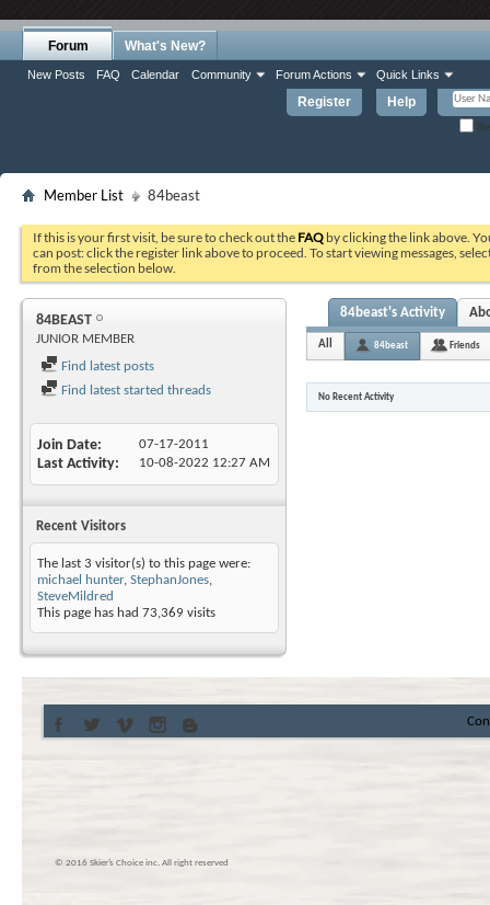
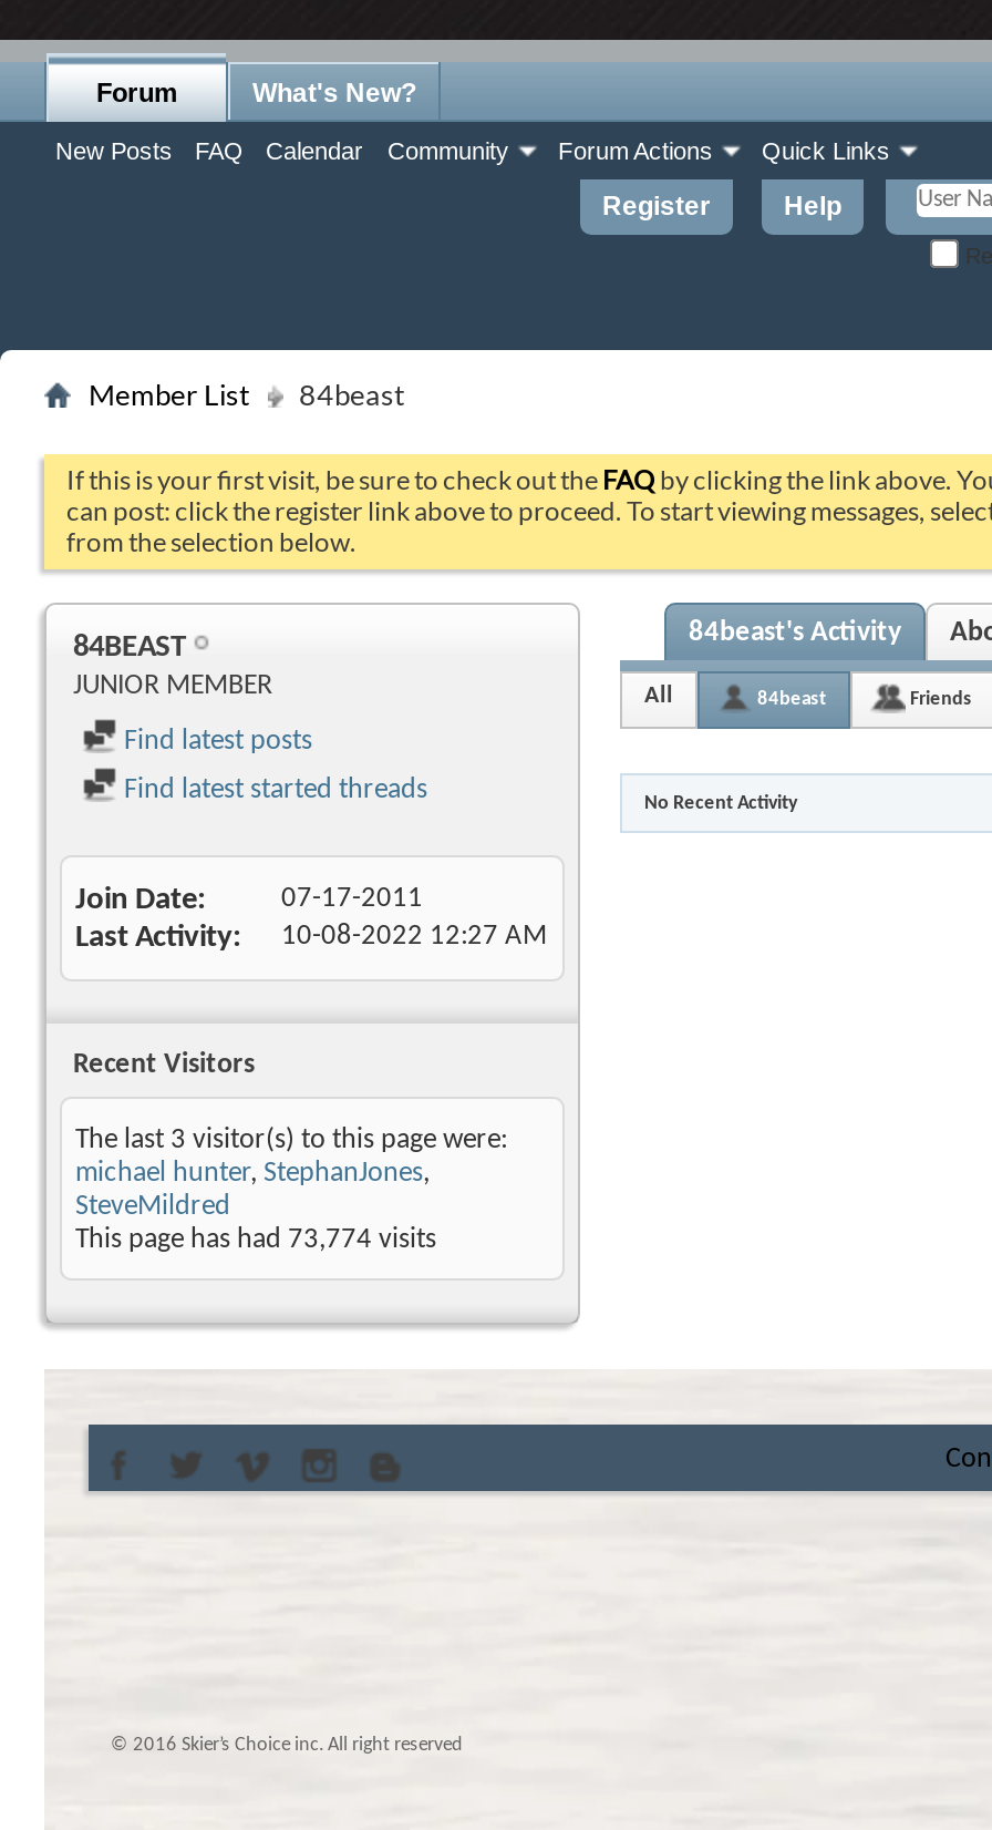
[37,606,215,620] This page has had 73,369 visits -> [75,1225,436,1254] This page has had 73,774 visits

